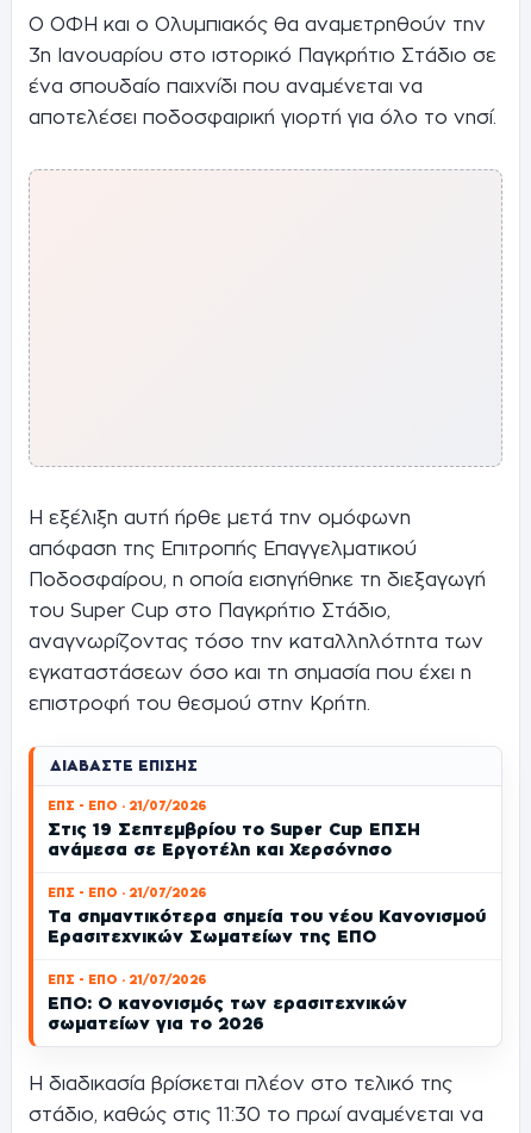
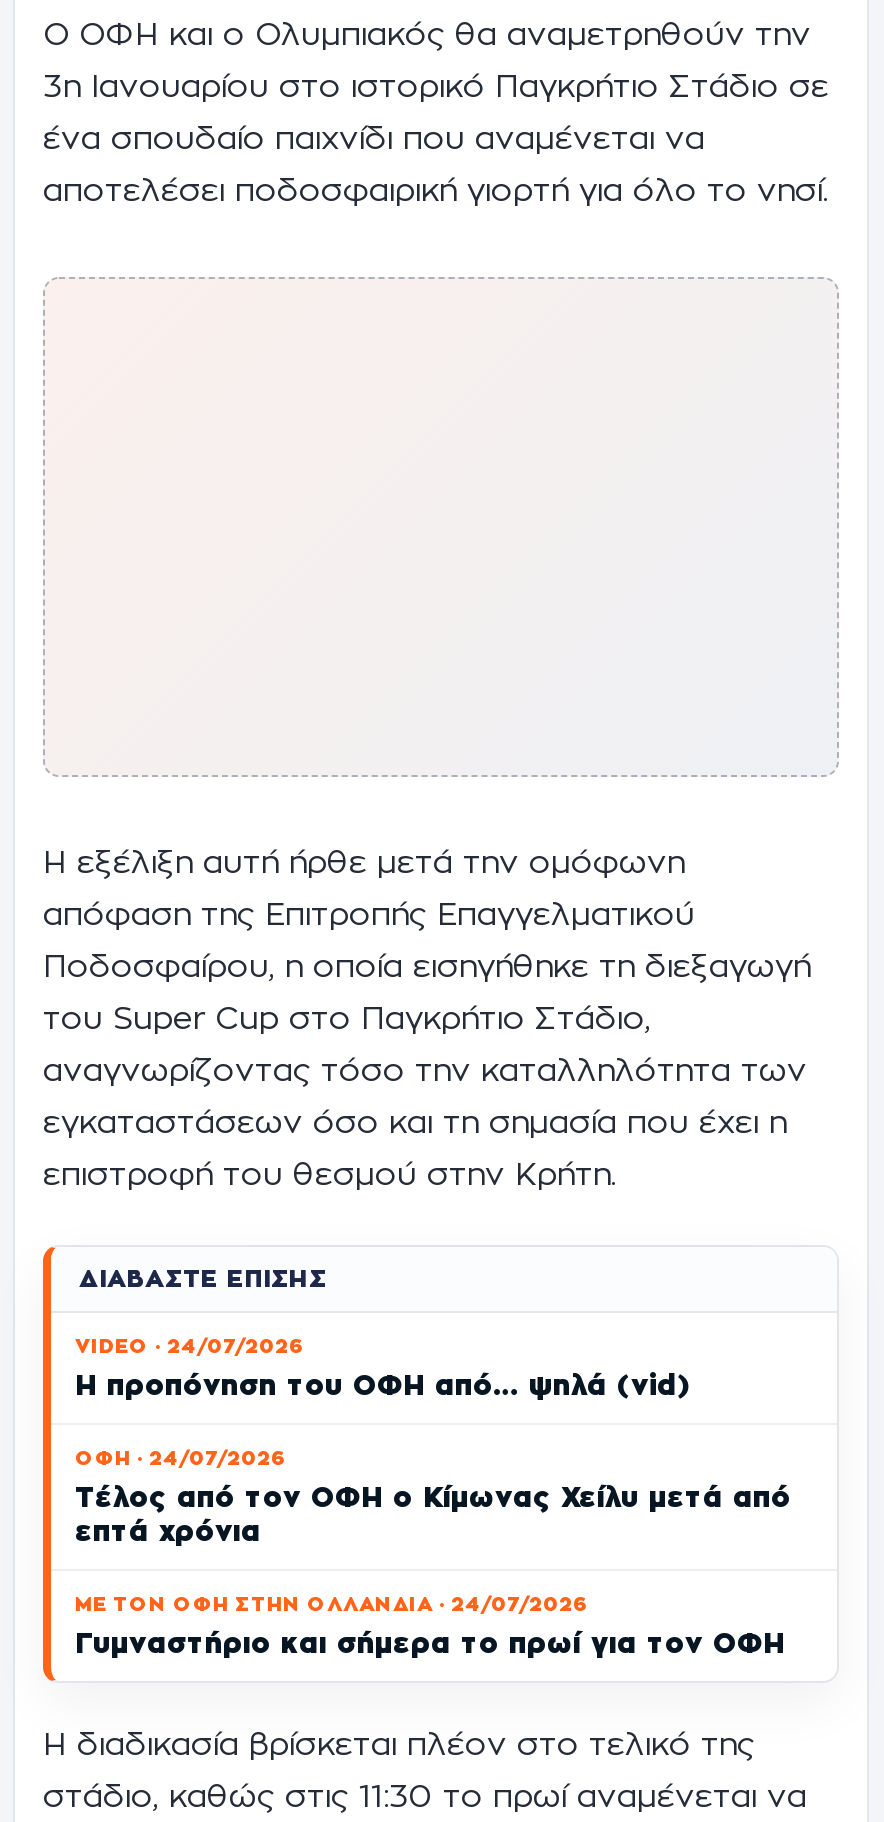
[48,799,420,858] ΕΠΣ - ΕΠΟ · 21/07/2026 | Στις 19 Σεπτεμβρίου το Super Cup ΕΠΣΗ | ανάμεσα σε Εργοτέλη και Χερσόνησο -> [75,1335,689,1399] VIDEO · 24/07/2026 | Η προπόνηση του ΟΦΗ από… ψηλά (vid)
[48,886,486,945] ΕΠΣ - ΕΠΟ · 21/07/2026 | Τα σημαντικότερα σημεία του νέου Κανονισμού | Ερασιτεχνικών Σωματείων της ΕΠΟ -> [75,1447,791,1545] ΟΦΗ · 24/07/2026 | Τέλος από τον ΟΦΗ ο Κίμωνας Χείλυ μετά από | επτά χρόνια
[48,973,407,1032] ΕΠΣ - ΕΠΟ · 21/07/2026 | ΕΠΟ: Ο κανονισμός των ερασιτεχνικών | σωματείων για το 2026 -> [75,1593,785,1657] ΜΕ ΤΟΝ ΟΦΗ ΣΤΗΝ ΟΛΛΑΝΔΙΑ · 24/07/2026 | Γυμναστήριο και σήμερα το πρωί για τον ΟΦΗ

